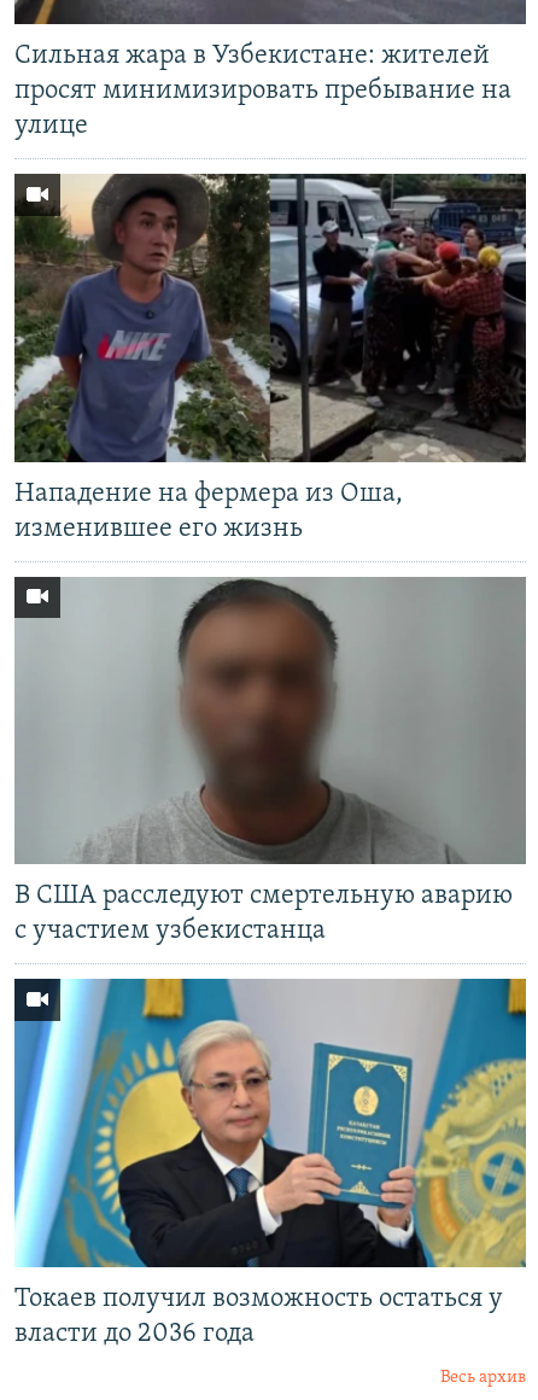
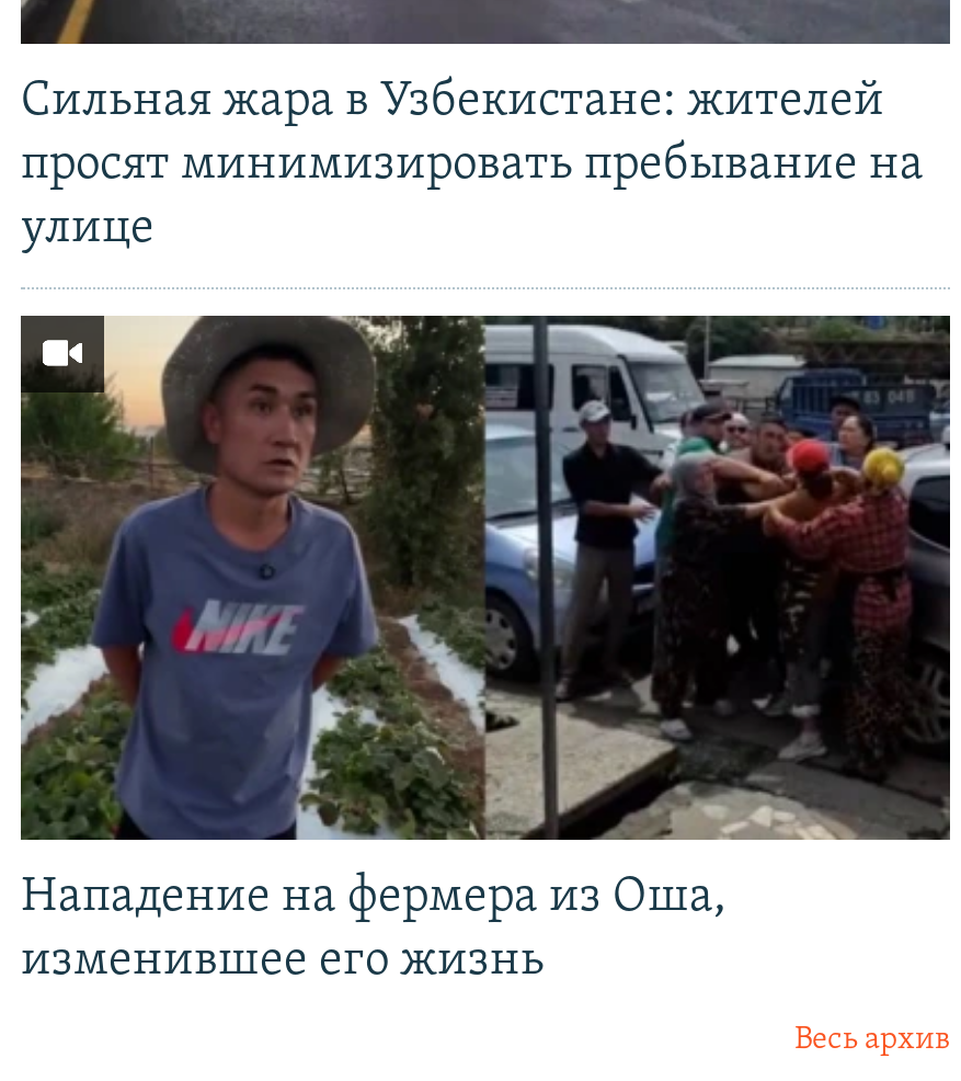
[13,576,527,945] [image] | В США расследуют смертельную аварию | с участием узбекистанца -> none
[13,978,527,1347] [image] | Токаев получил возможность остаться у | власти до 2036 года -> none

